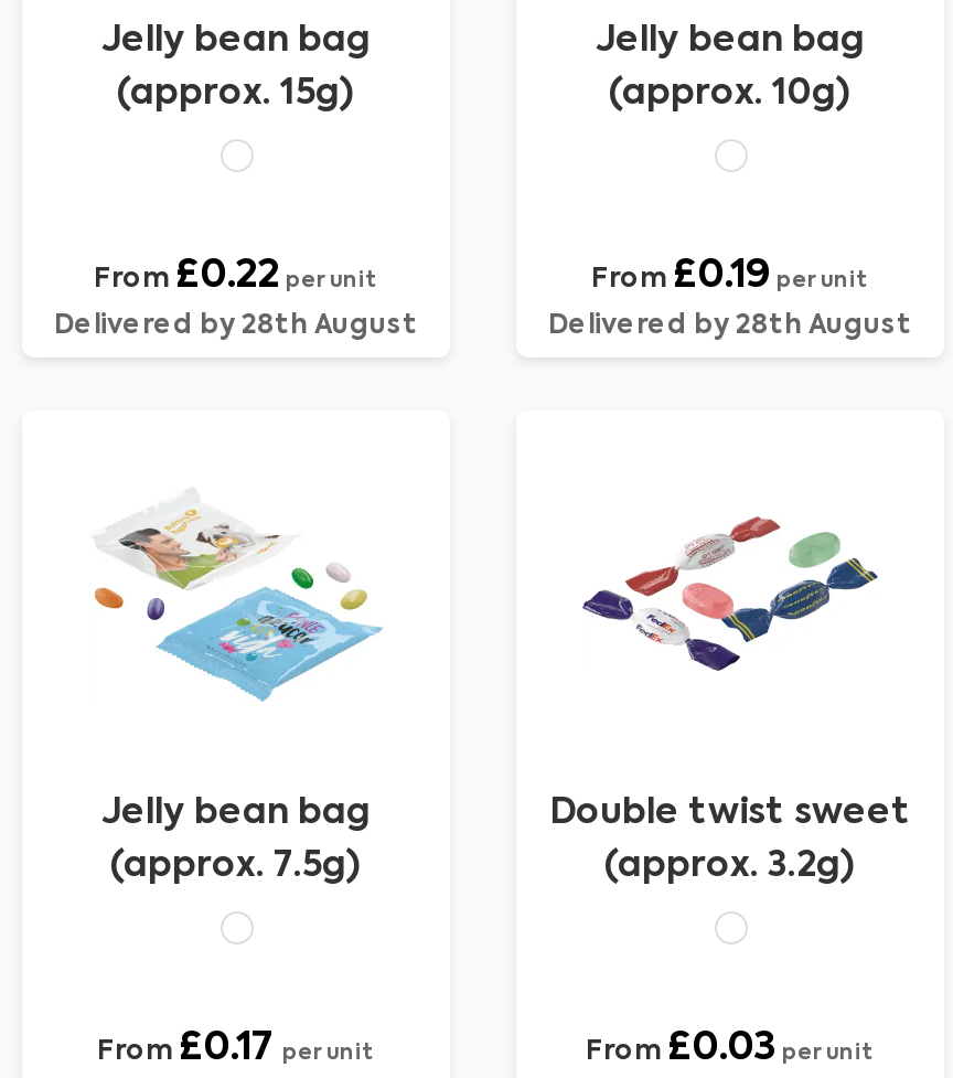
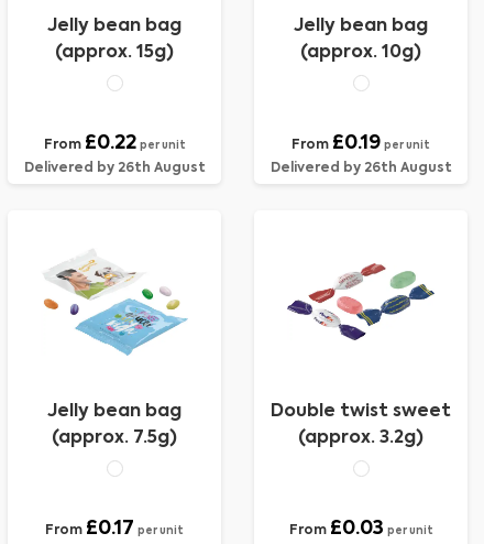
[54,313,418,340] Delivered by 28th August -> [24,162,205,175] Delivered by 26th August
[548,313,912,340] Delivered by 28th August -> [270,162,452,175] Delivered by 26th August

